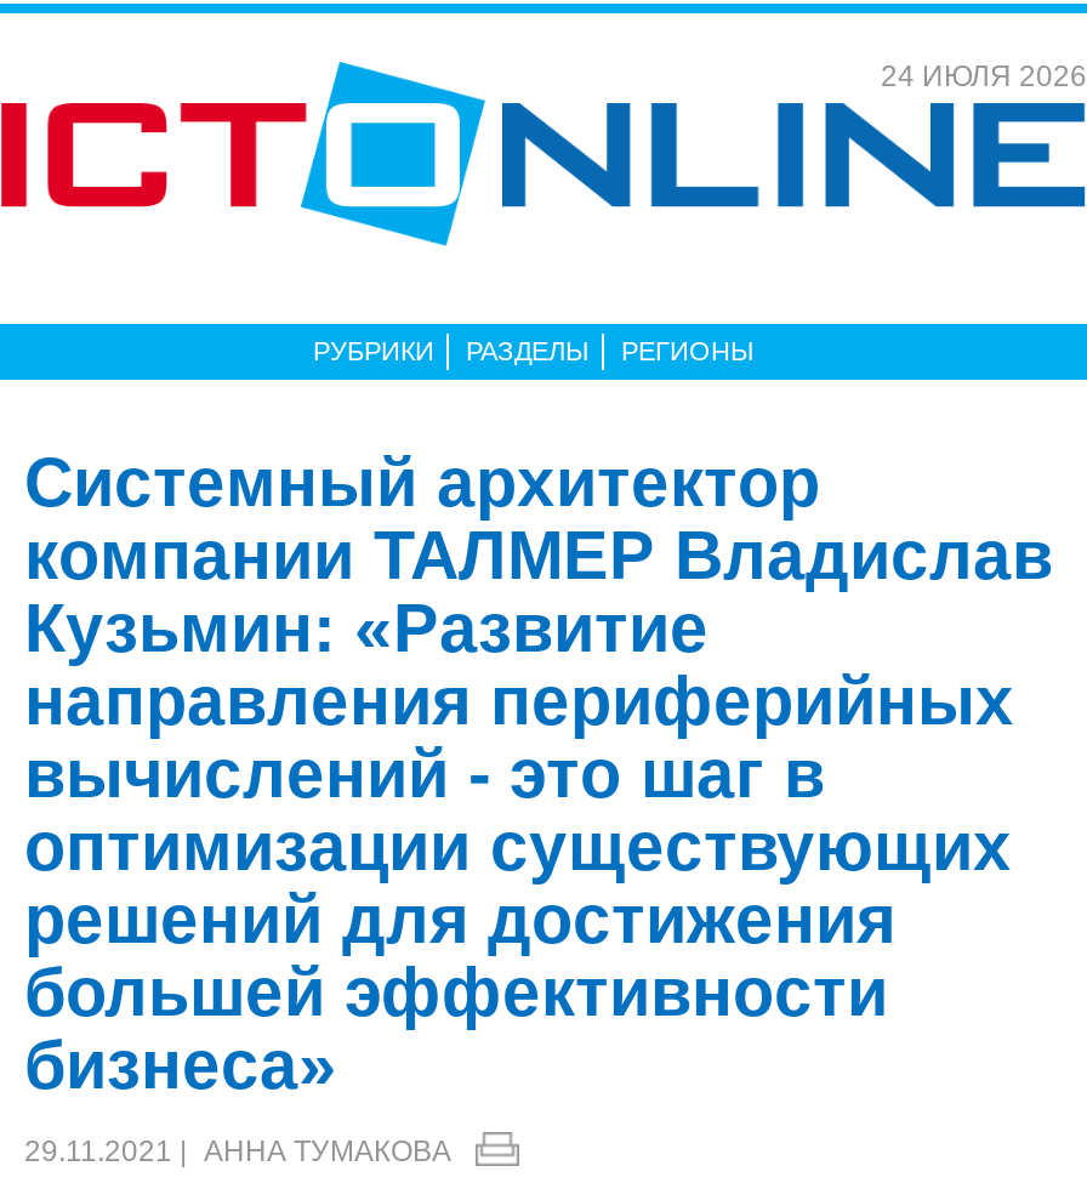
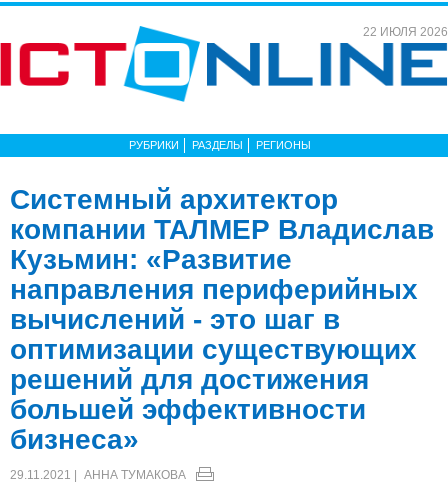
[881,59,1087,93] 24 ИЮЛЯ 2026 -> [363,25,448,39] 22 ИЮЛЯ 2026

